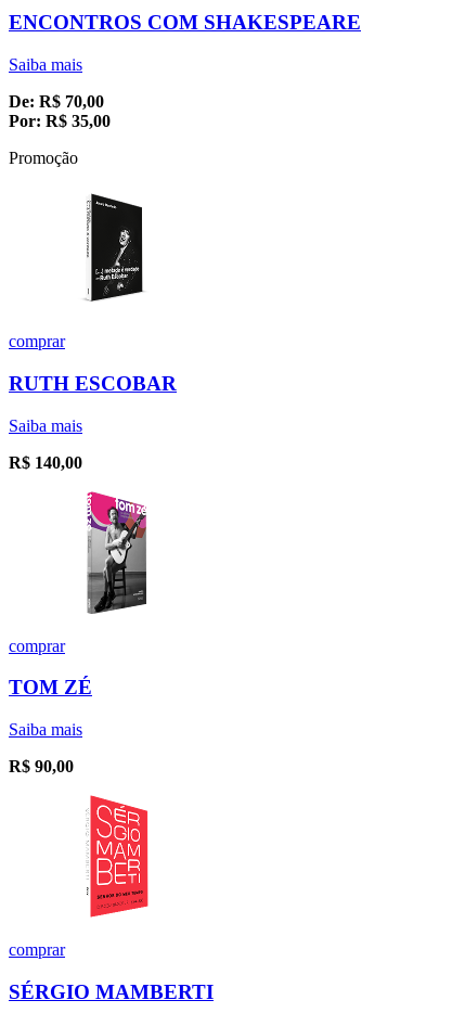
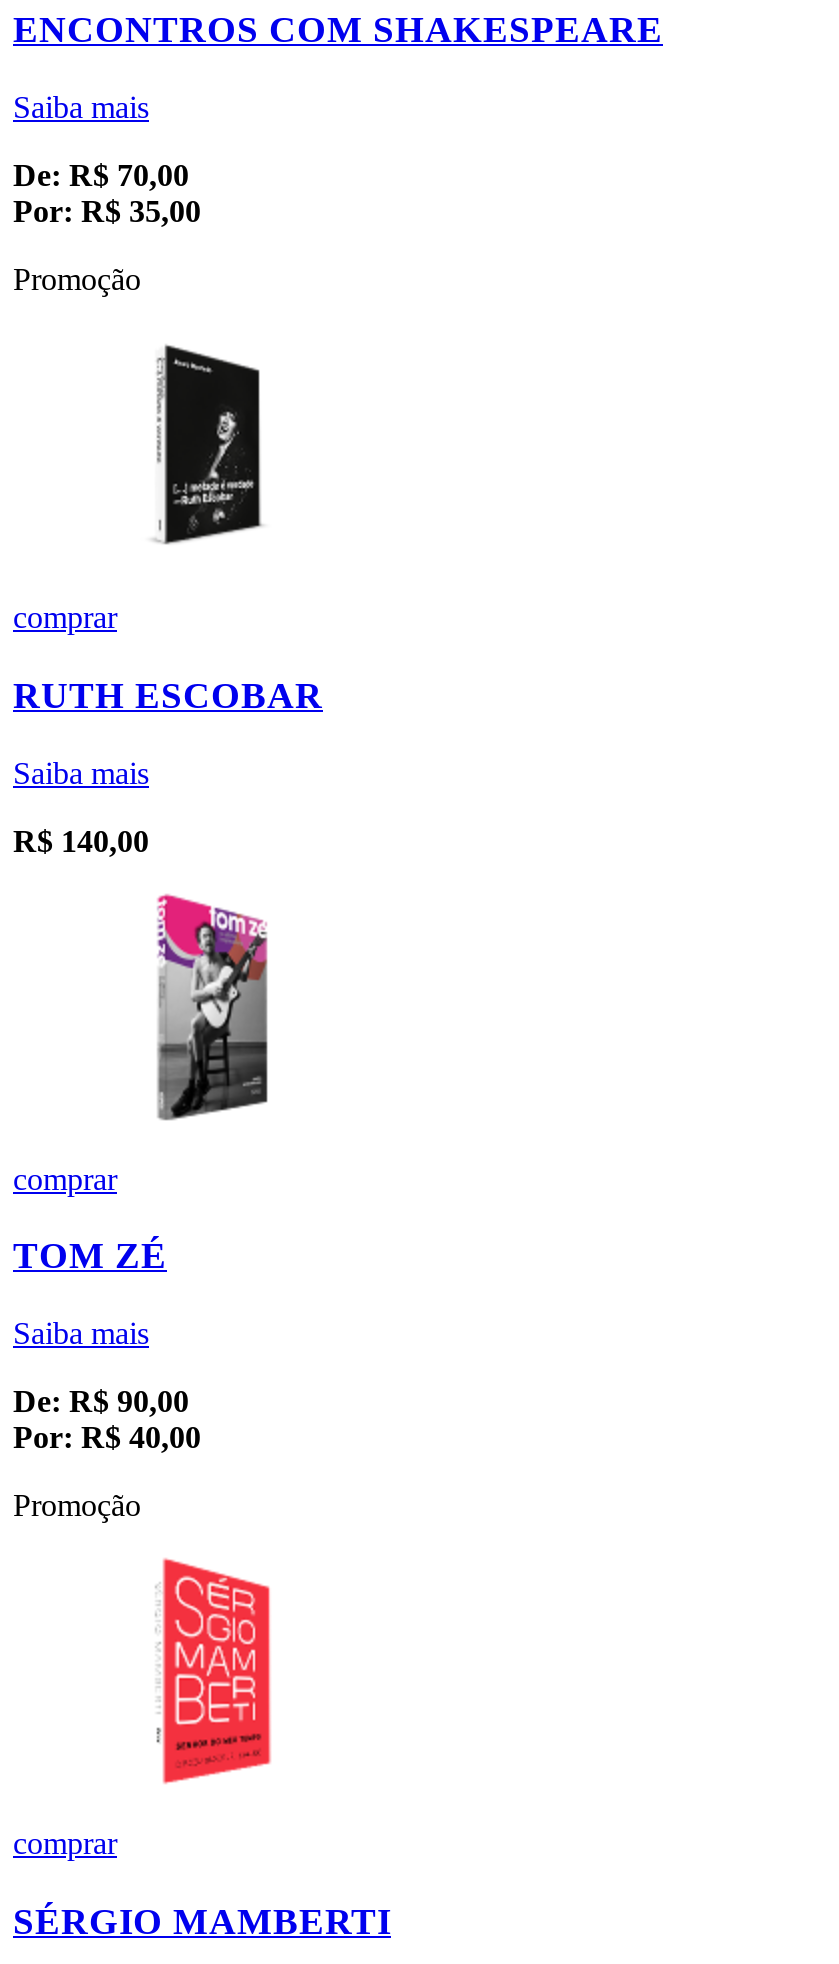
[9,757,74,776] R$90,00 -> [13,1384,201,1522] De: R$ 90,00 | Por: R$40,00 | Promoção

